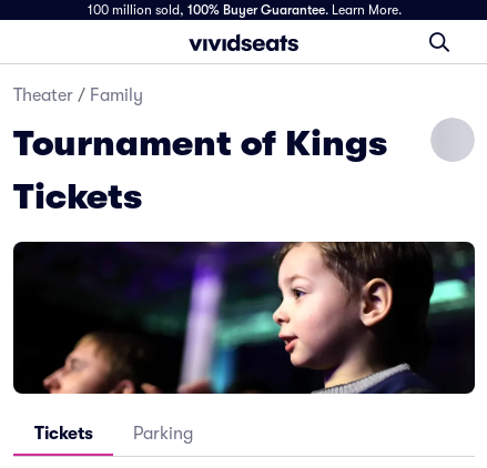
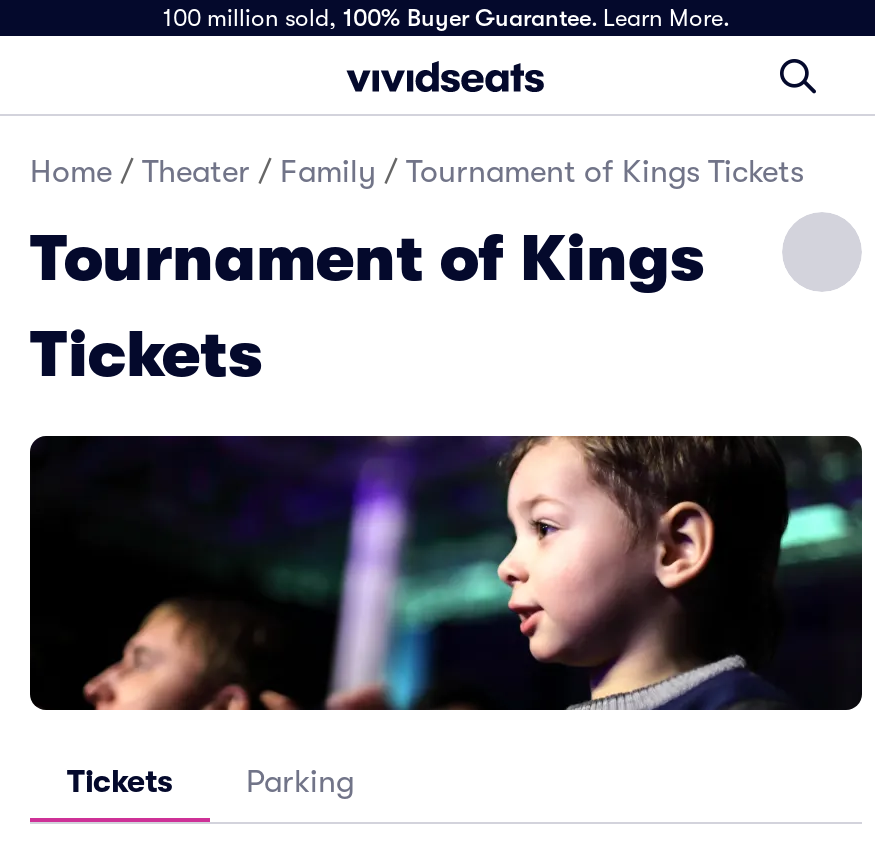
[13,85,143,105] Theater / Family -> [30,154,804,190] Home / Theater / Family / Tournament of Kings Tickets

